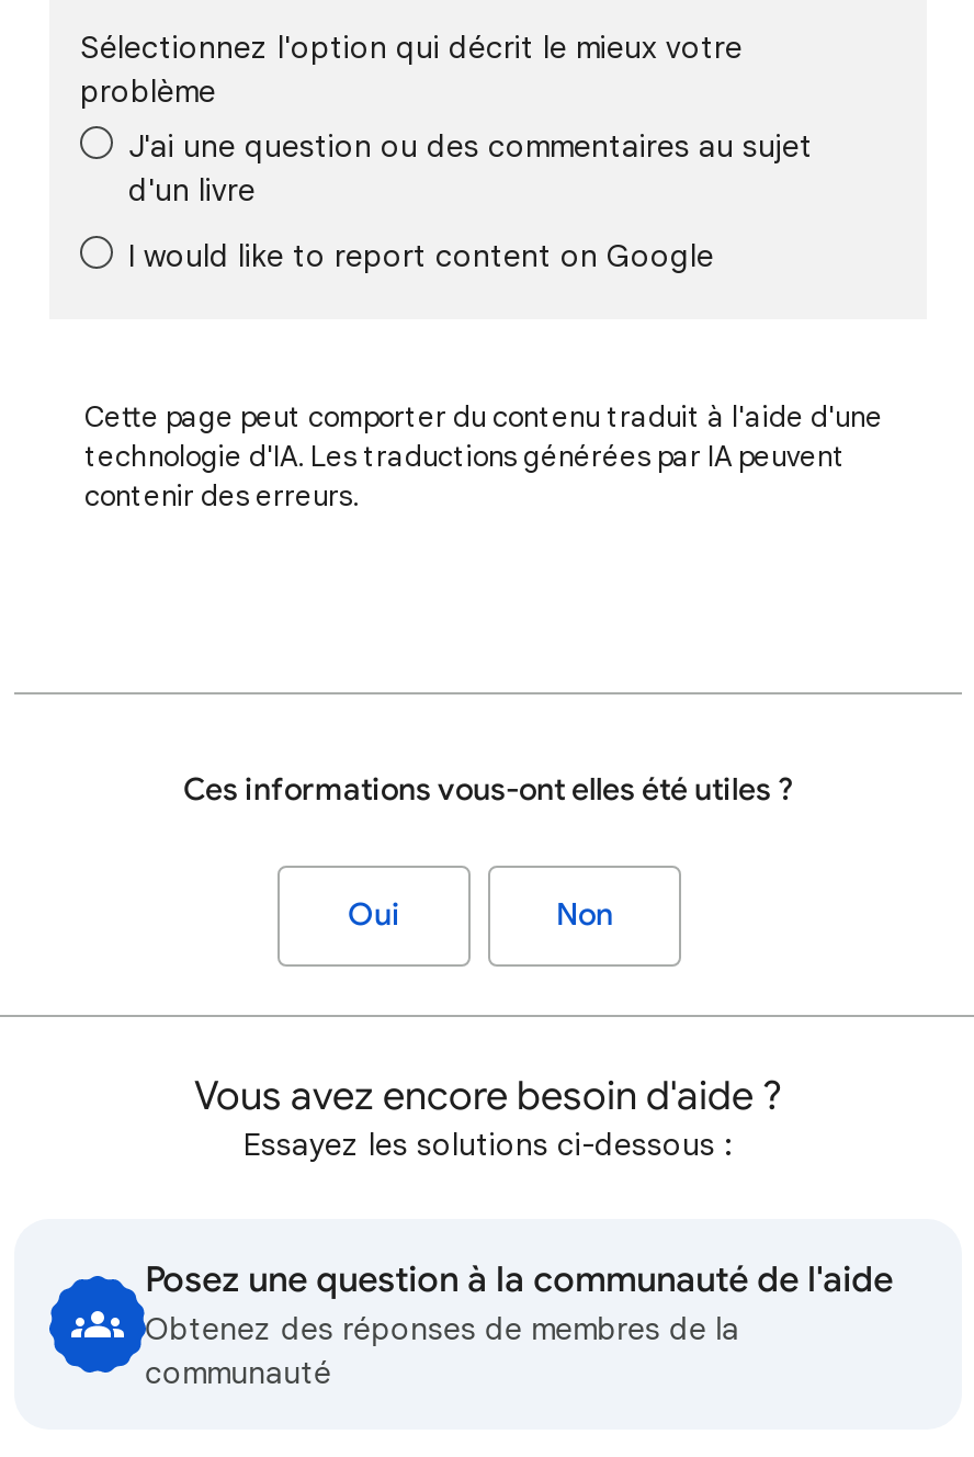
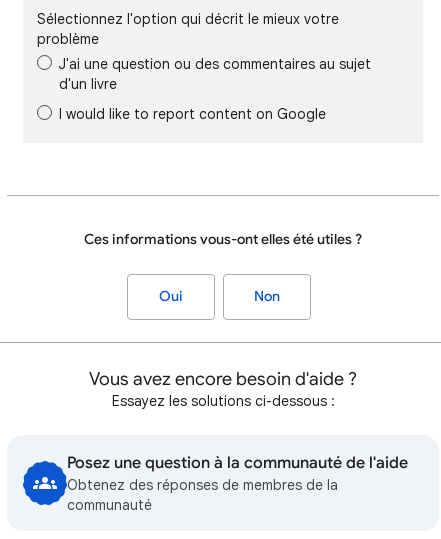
[84,398,883,515] Cette page peut comporter du contenu traduit à l'aide d'une | technologie d'IA. Les traductions générées par IA peuvent | contenir des erreurs. -> none

